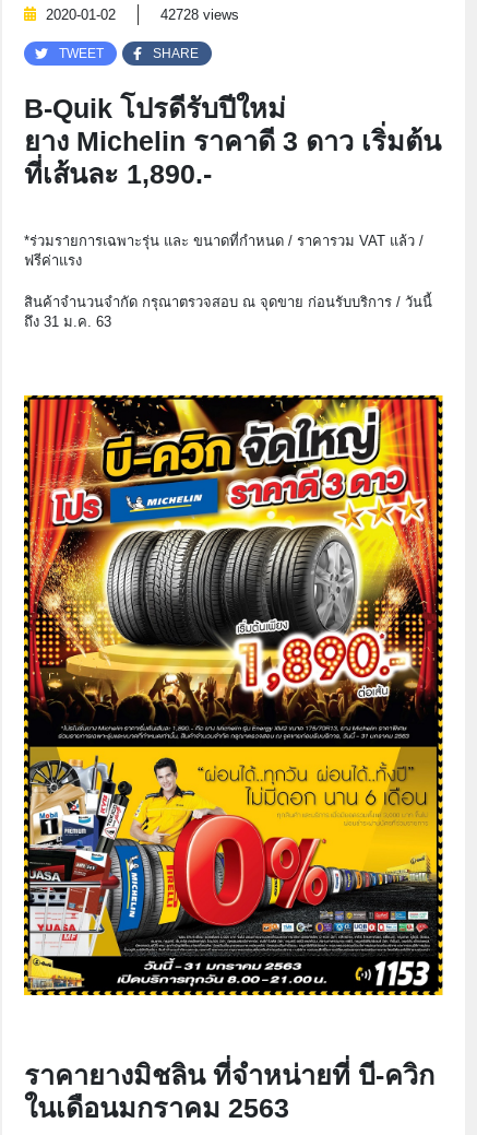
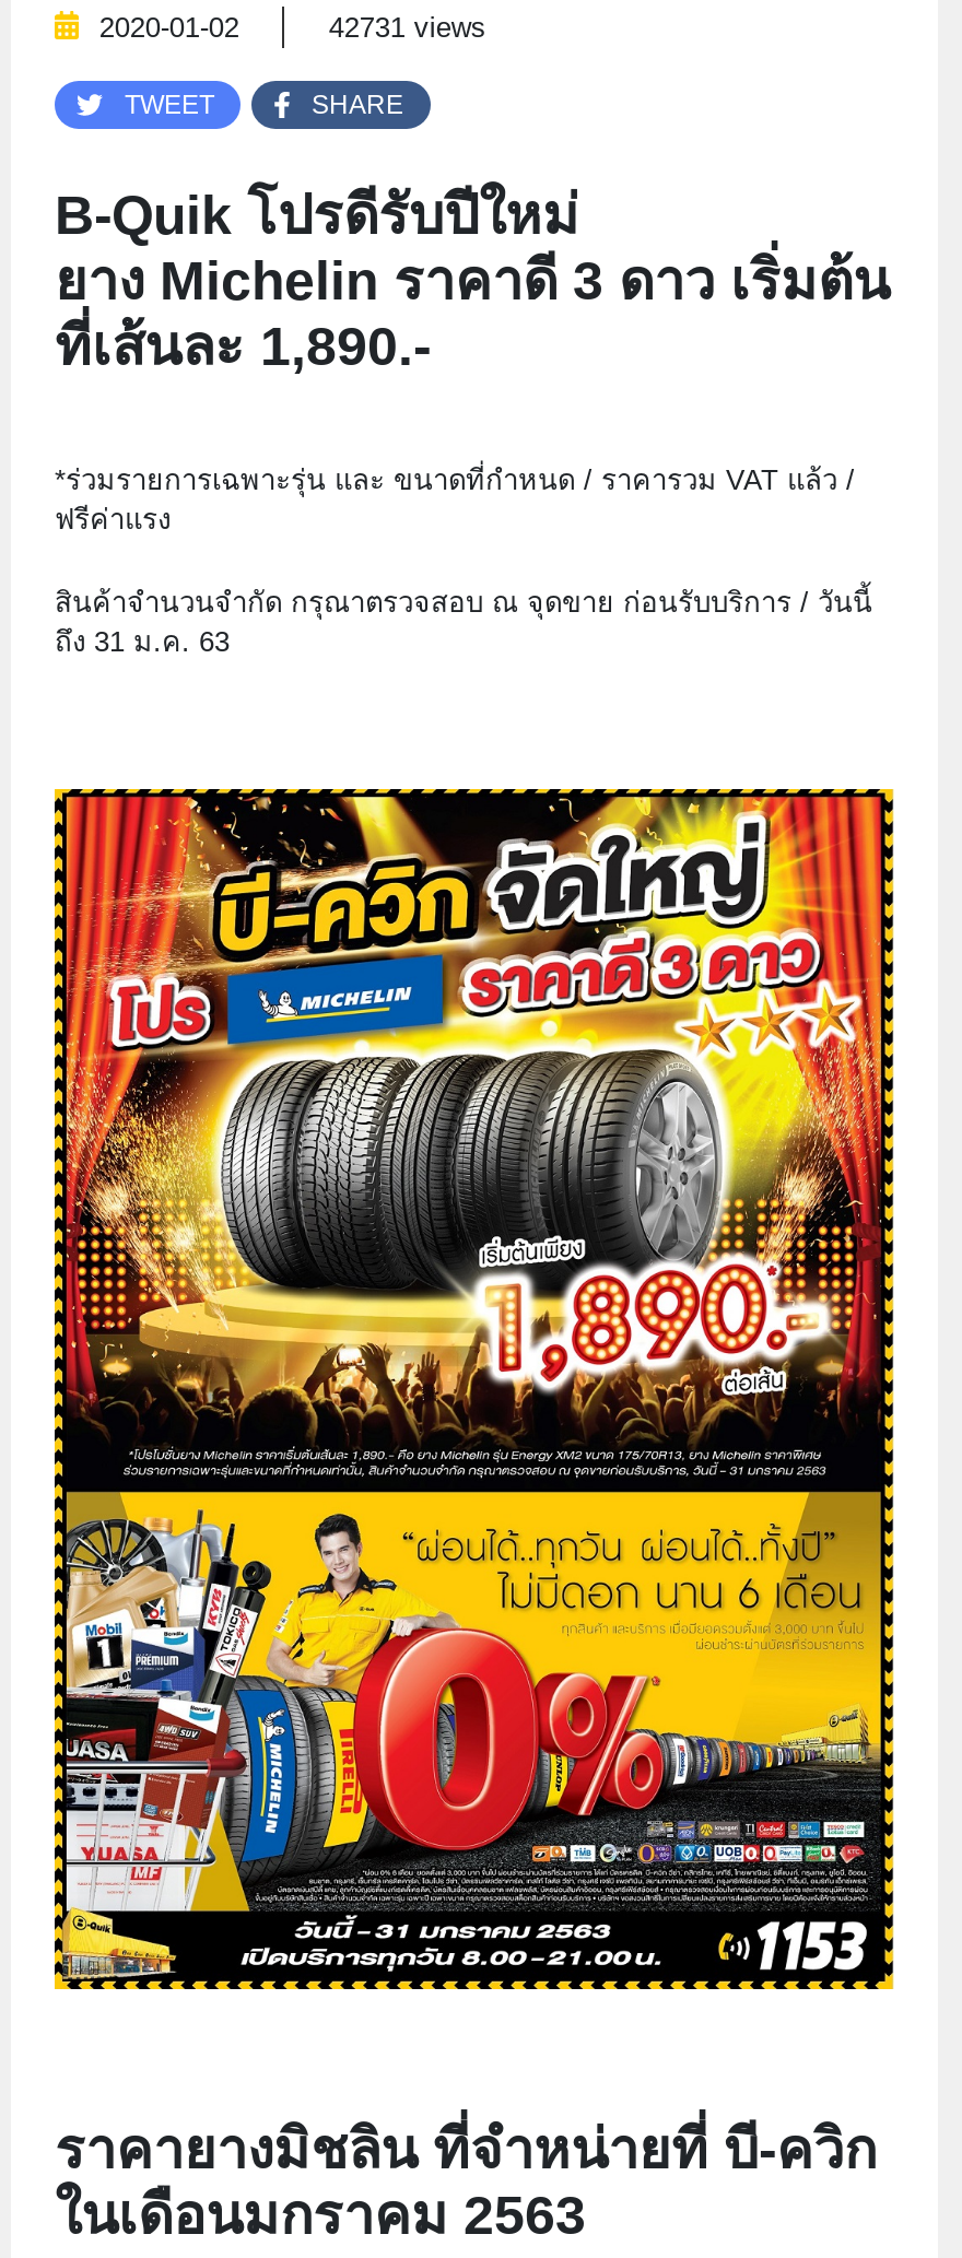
[161,6,239,22] 42728 views -> [329,10,486,43] 42731 views

